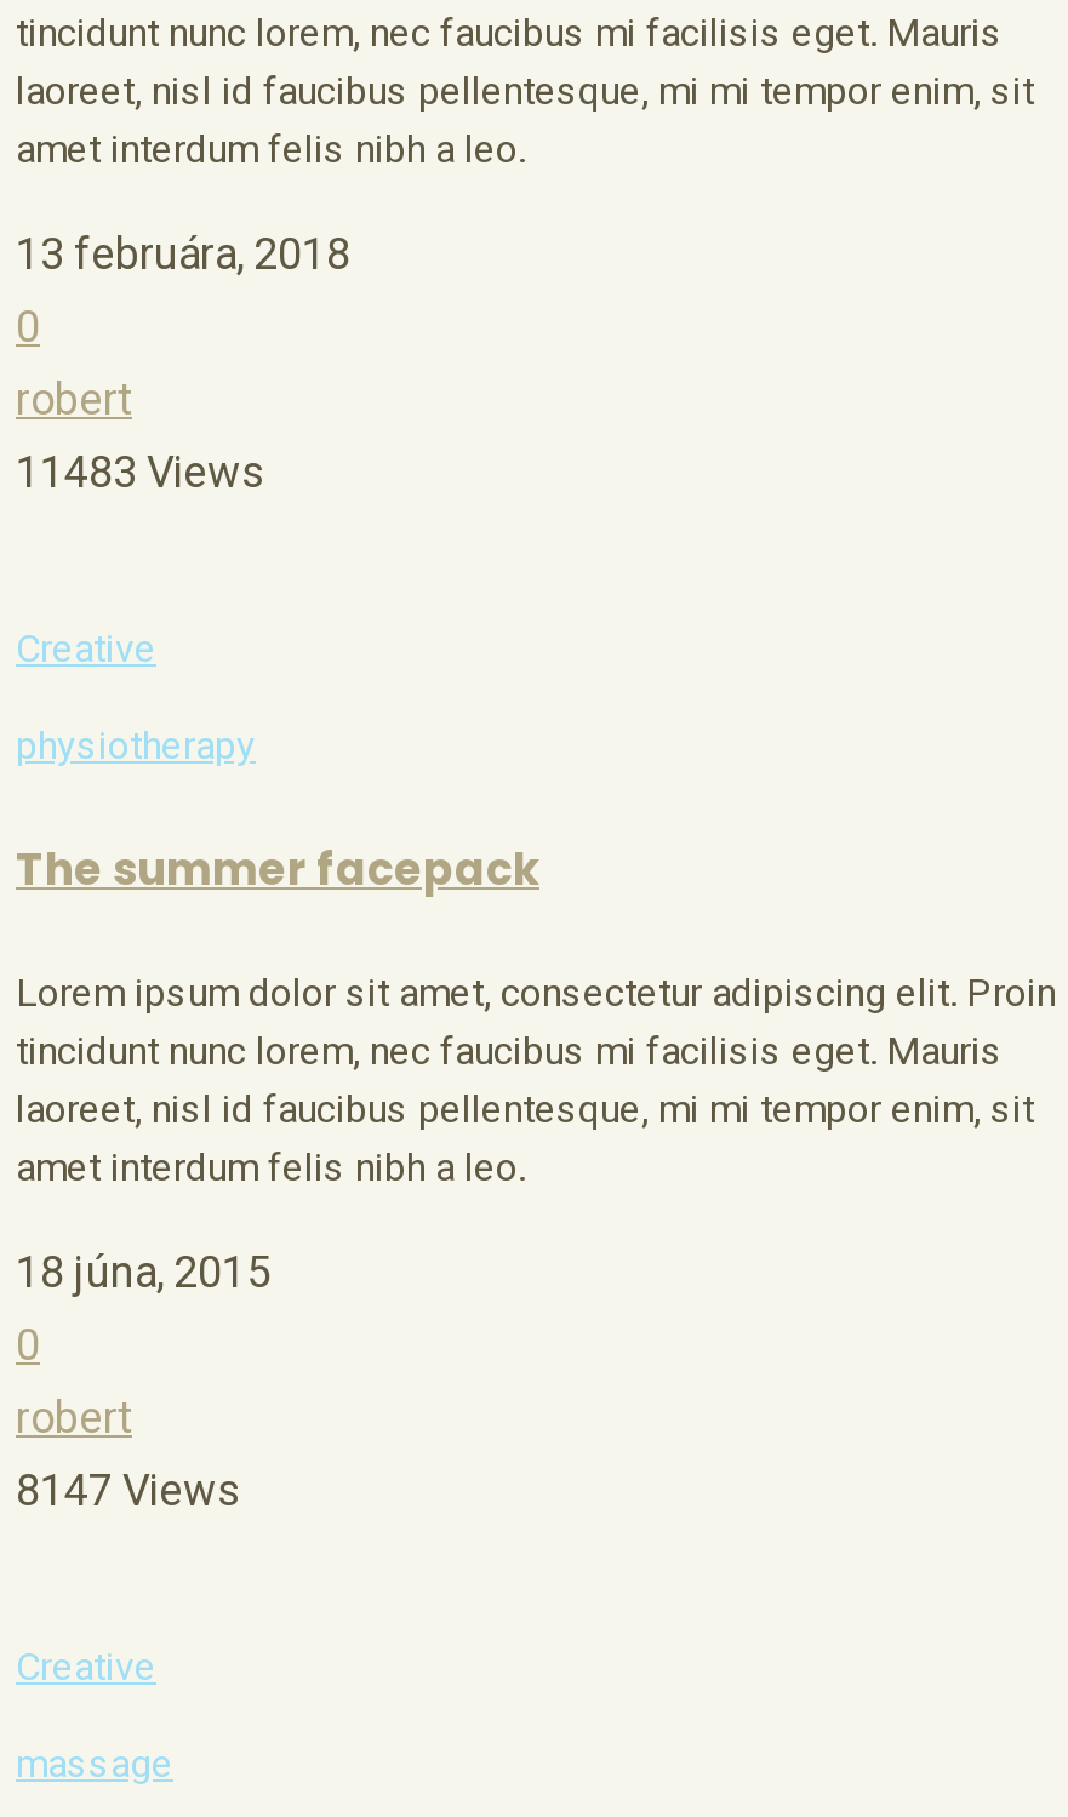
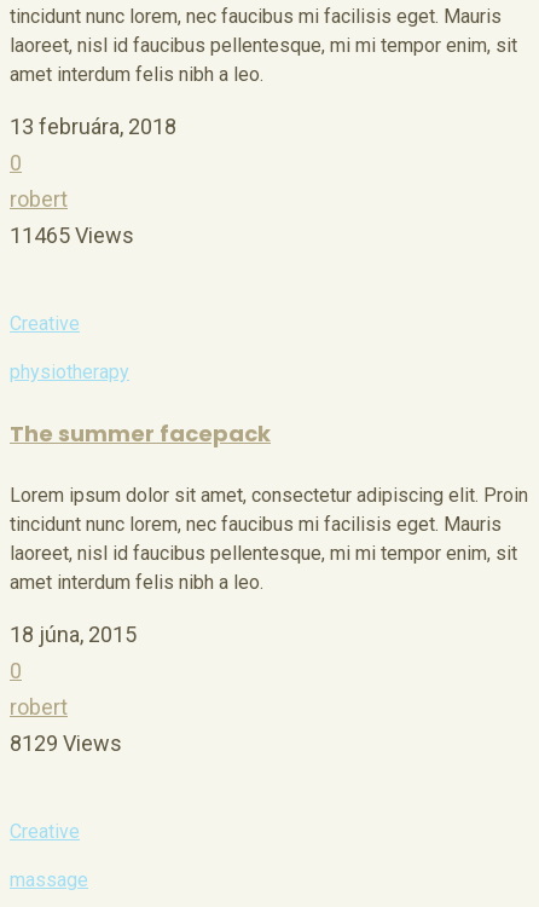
[16,445,265,496] 11483 Views -> [10,222,134,247] 11465 Views
[16,1463,241,1514] 8147 Views -> [10,730,122,755] 8129 Views

